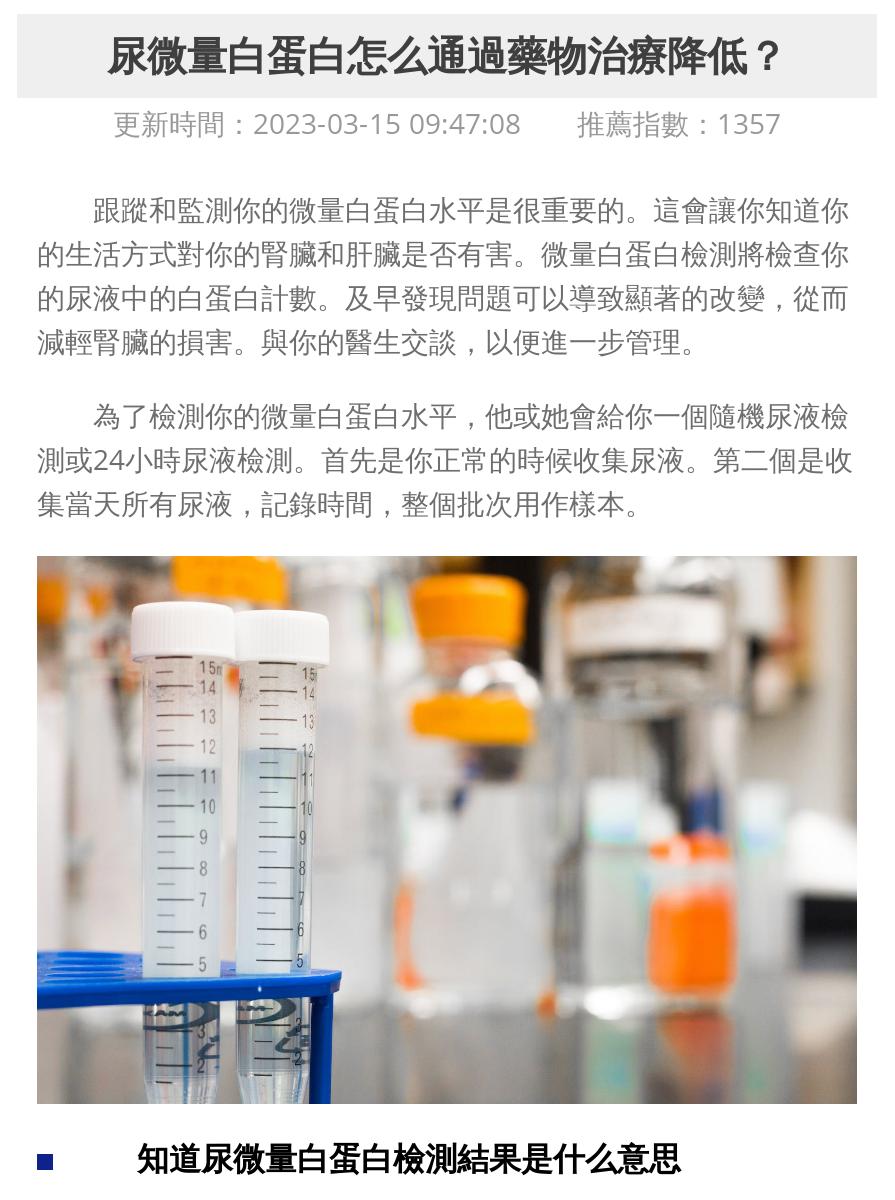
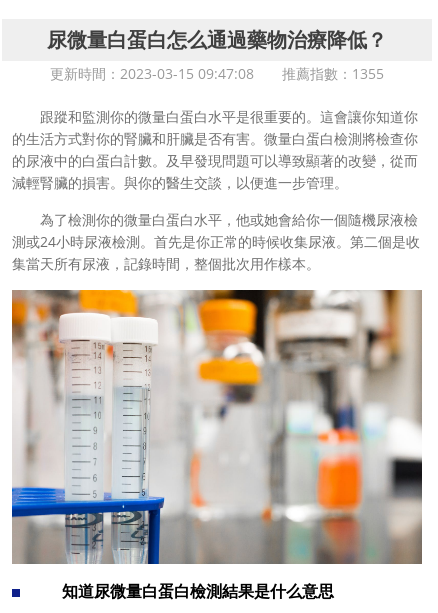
[113,105,781,143] 更新時間：2023-03-15 09:47:08 推薦指數：1357 -> [50,64,384,83] 更新時間：2023-03-15 09:47:08 推薦指數：1355

